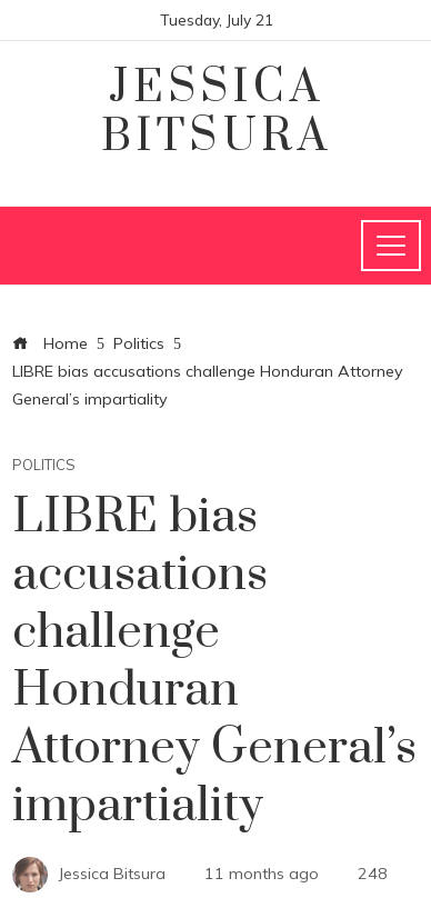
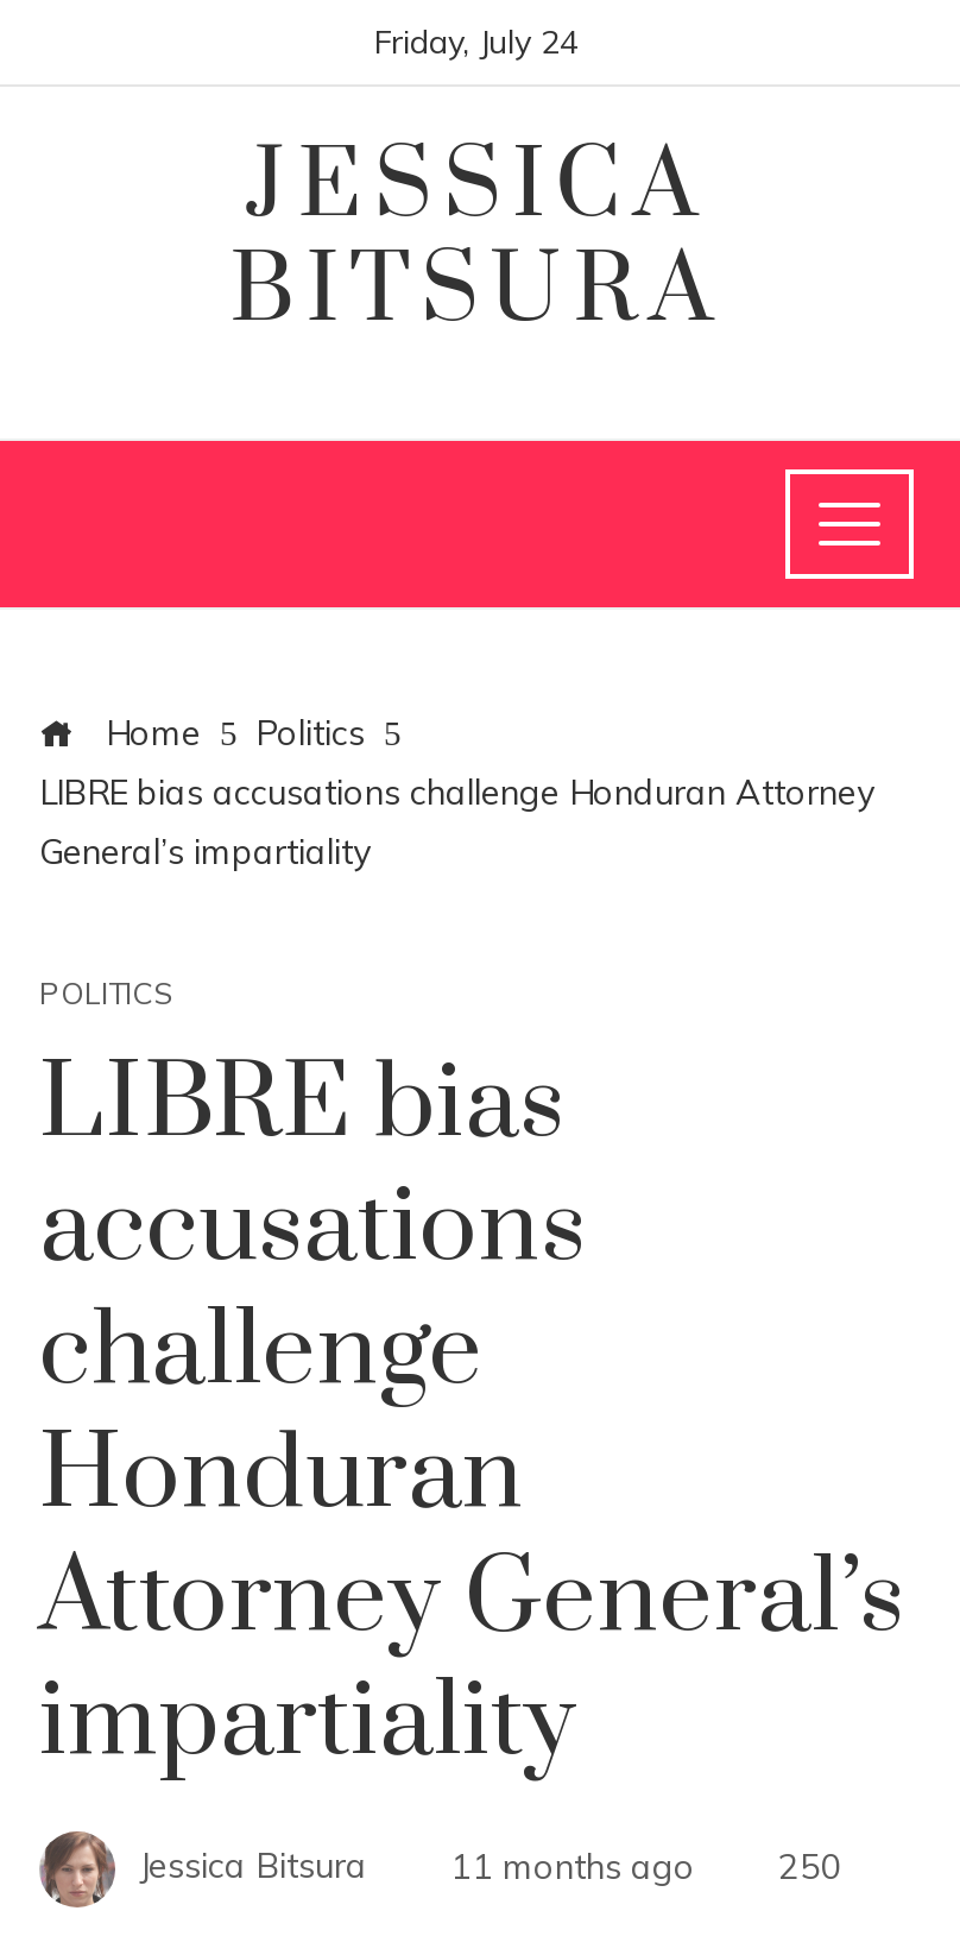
[160,10,273,29] Tuesday, July 21 -> [374,20,579,61] Friday, July 24
[59,863,388,883] Jessica Bitsura 11 months ago 248 -> [139,1845,842,1888] Jessica Bitsura 11 months ago 250

